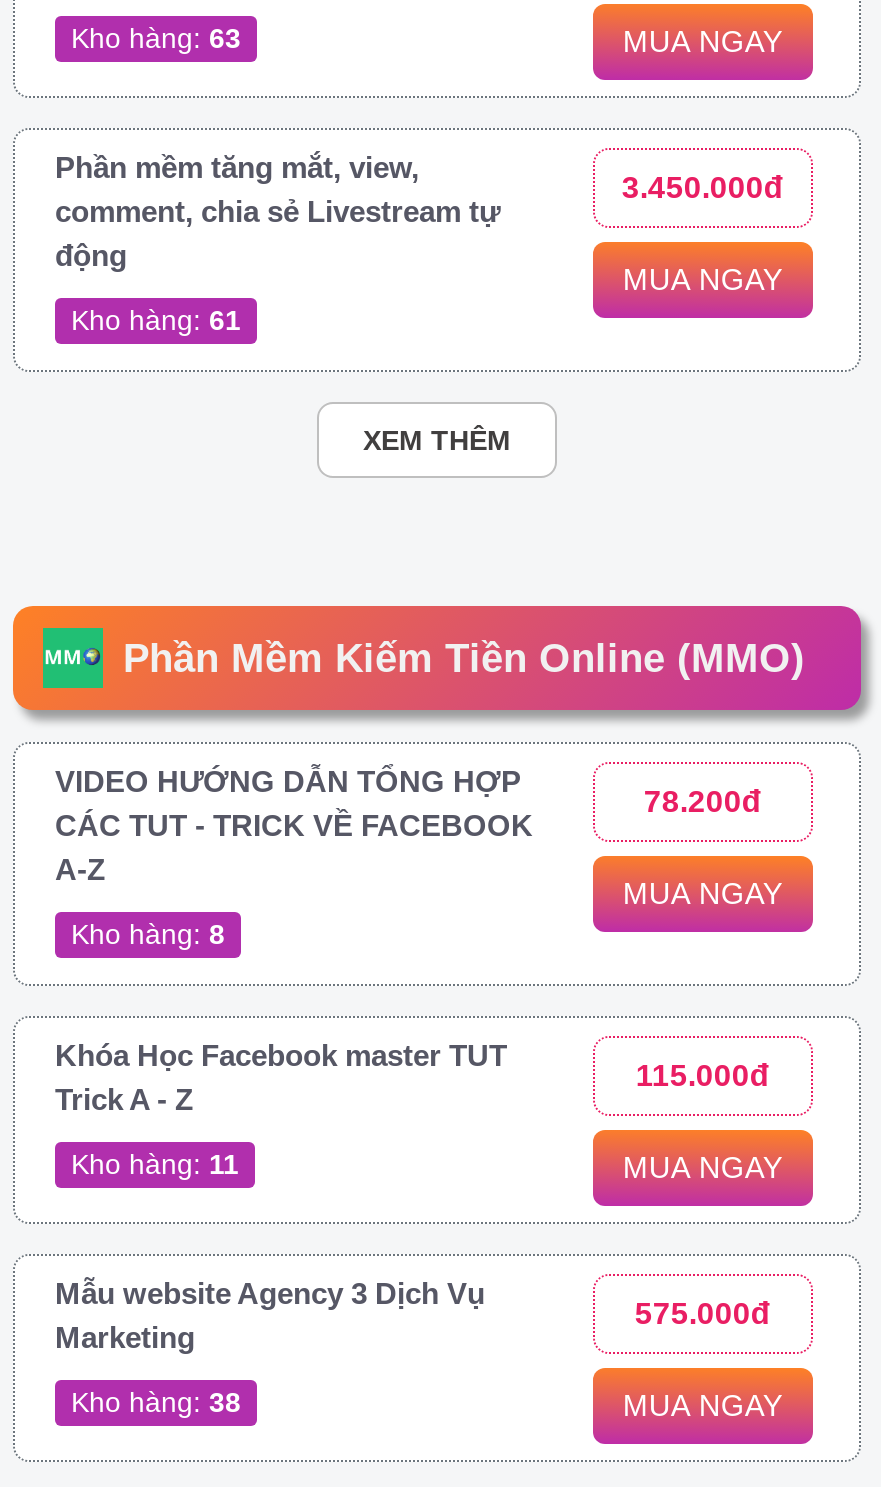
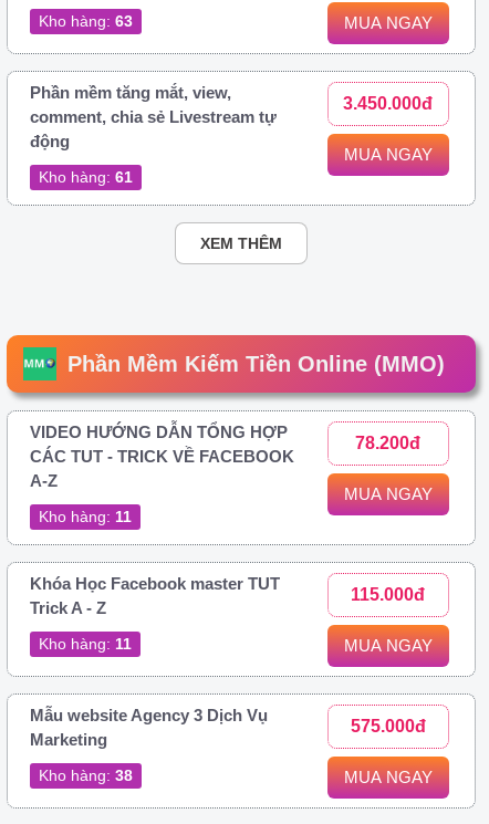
[71,918,225,950] Kho hàng: 8 -> [39,508,132,526] Kho hàng: 11

